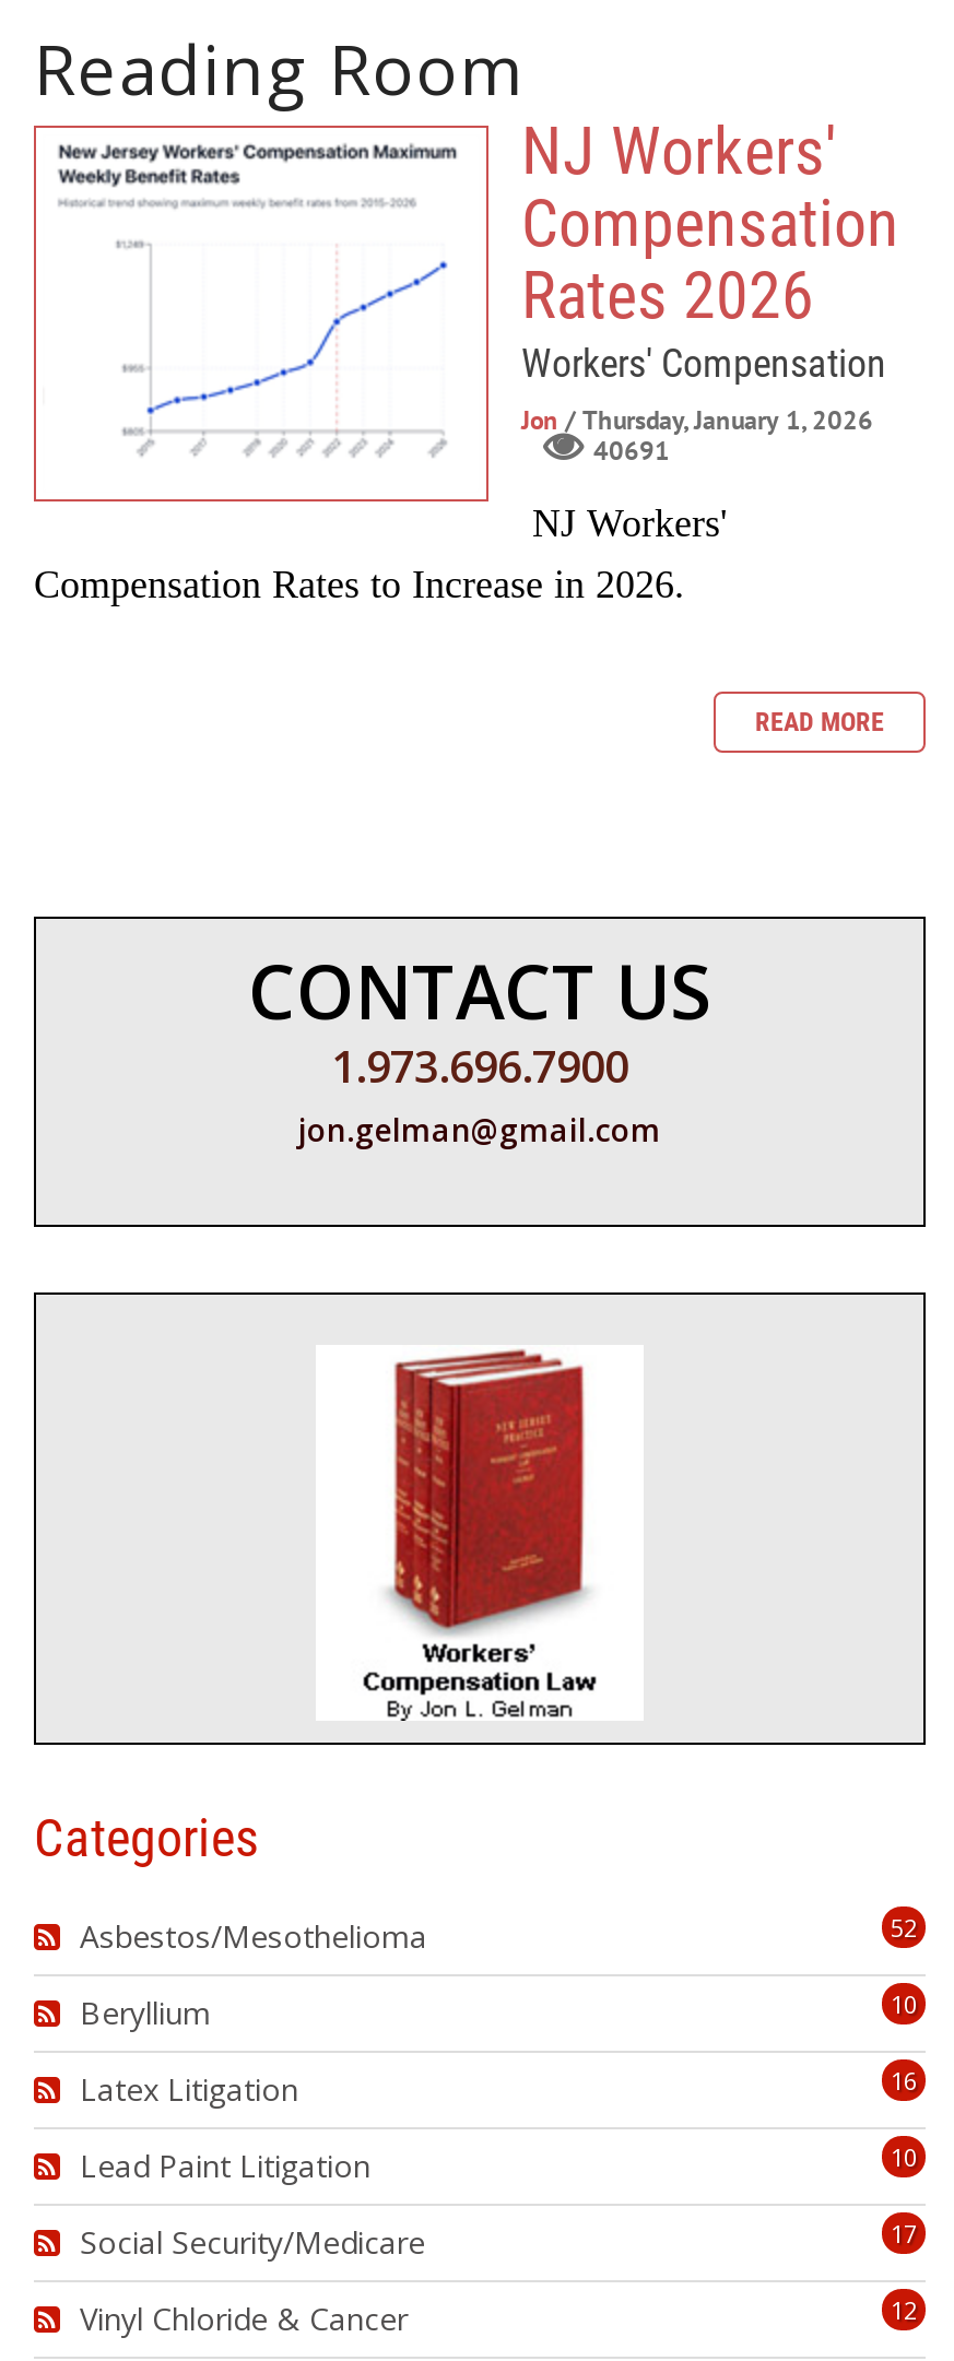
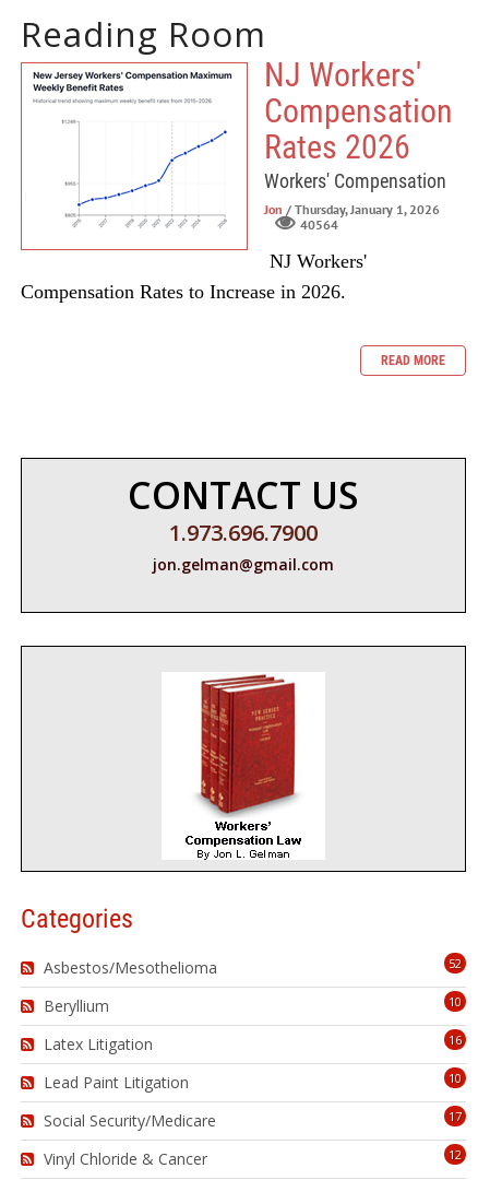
[593,434,670,467] 40691 -> [300,217,338,233] 40564

